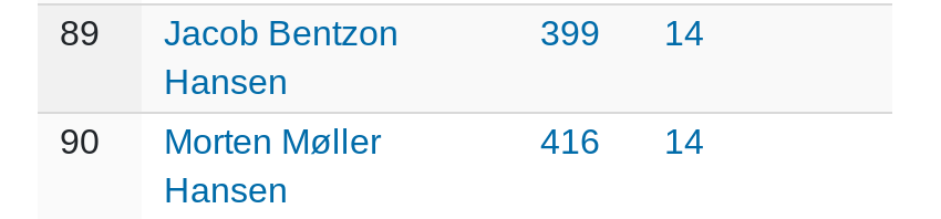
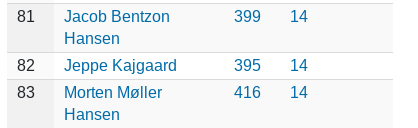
[60,14,399,52] 89 Jacob Bentzon -> [17,8,170,25] 81 Jacob Bentzon
[60,122,100,160] 90 -> [17,57,308,101] 82 | Jeppe Kajgaard | 395 | 14 | 83

